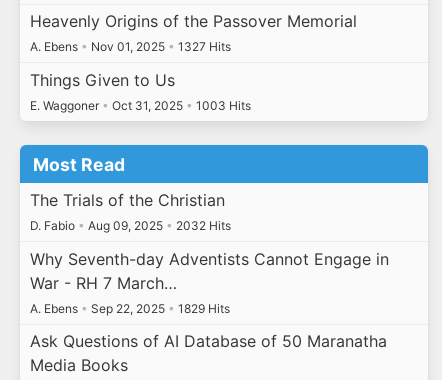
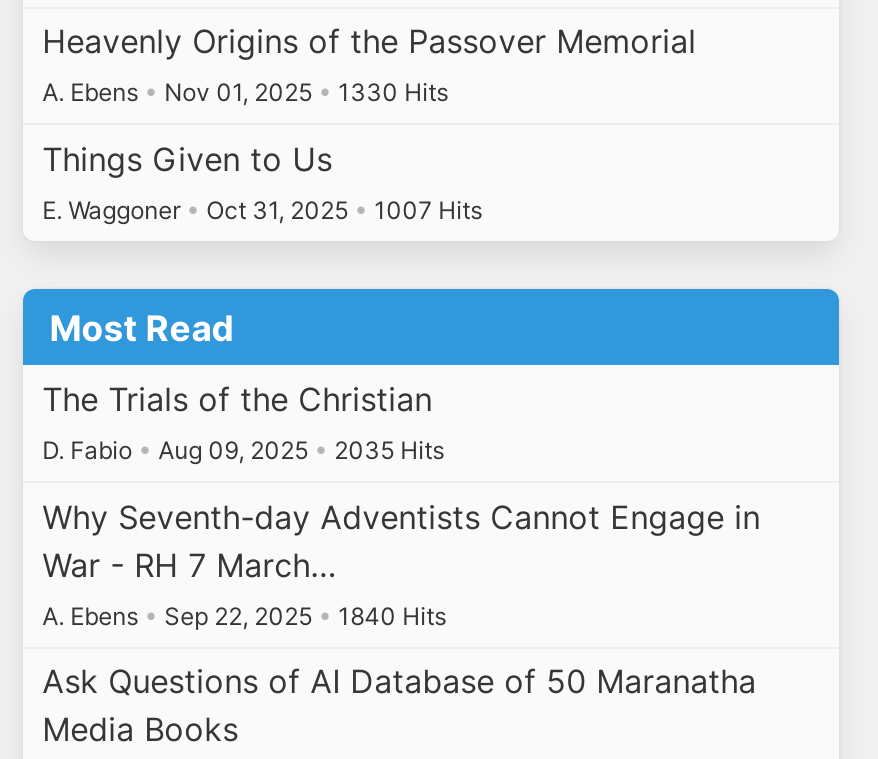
[30,39,231,54] A. Ebens • Nov 01, 2025 • 1327 Hits -> [42,78,448,108] A. Ebens • Nov 01, 2025 • 1330 Hits
[30,98,251,113] E. Waggoner • Oct 31, 2025 • 1003 Hits -> [42,195,482,225] E. Waggoner • Oct 31, 2025 • 1007 Hits
[30,218,231,233] D. Fabio • Aug 09, 2025 • 2032 Hits -> [42,435,444,465] D. Fabio • Aug 09, 2025 • 2035 Hits
[30,301,230,316] A. Ebens • Sep 22, 2025 • 1829 Hits -> [42,601,446,631] A. Ebens • Sep 22, 2025 • 1840 Hits

